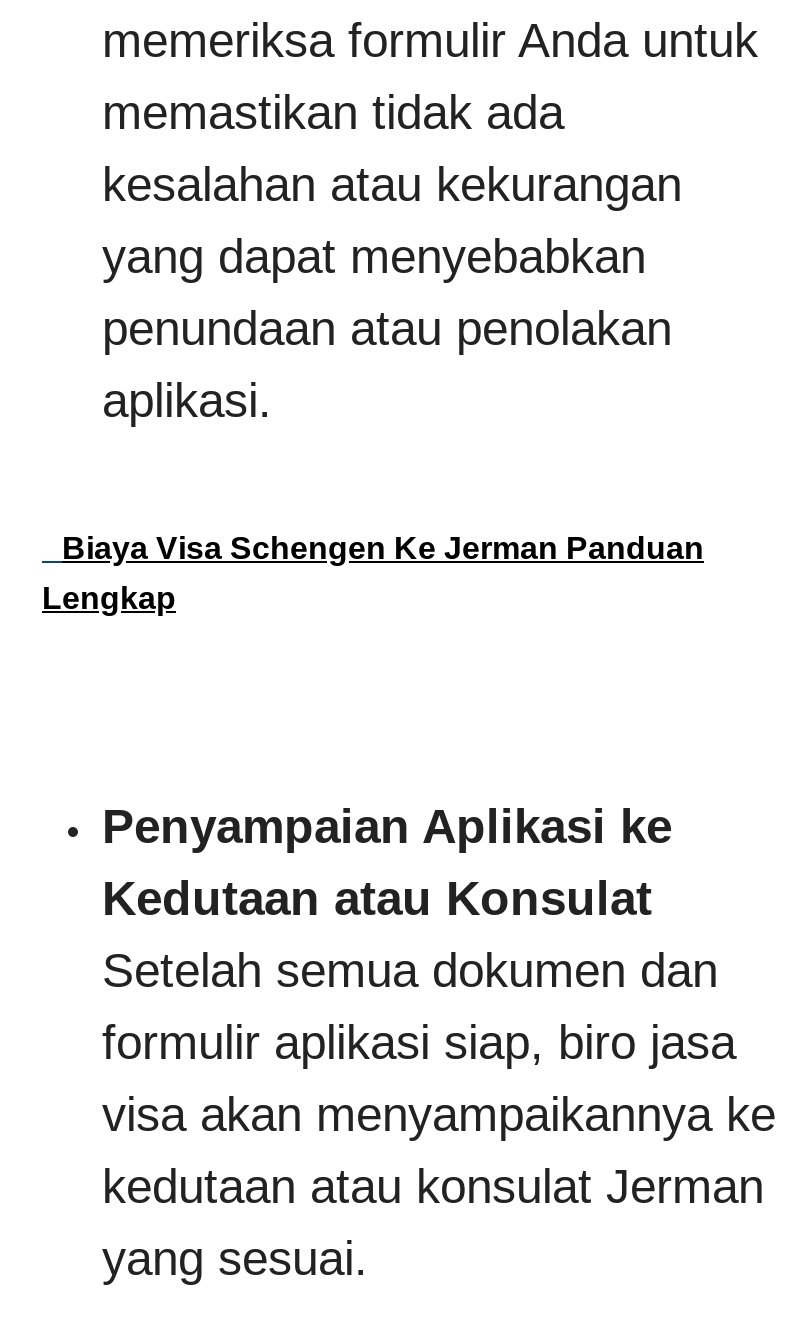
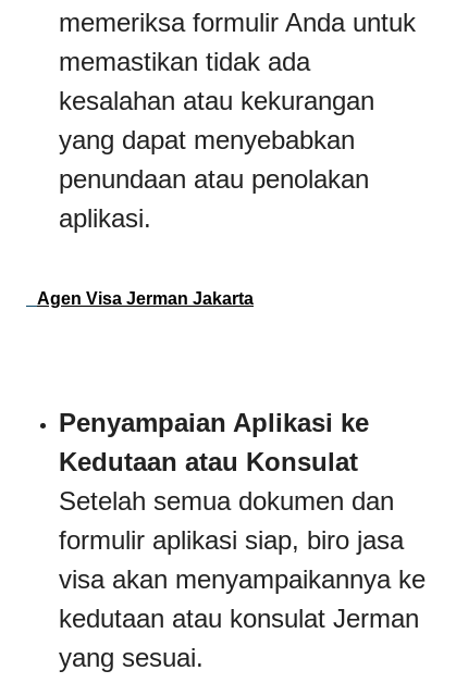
[42,531,704,615] Biaya Visa Schengen Ke Jerman Panduan | Lengkap -> [37,289,254,308] Agen Visa Jerman Jakarta

